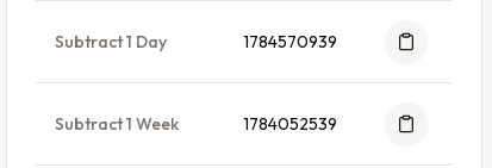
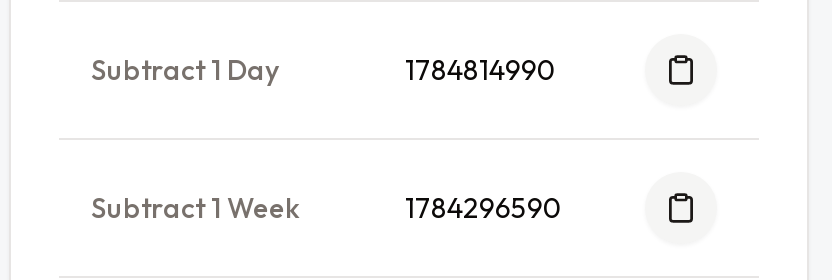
[243,31,337,52] 1784570939 -> [405,52,557,88] 1784814990
[243,113,337,135] 1784052539 -> [405,190,563,226] 1784296590

